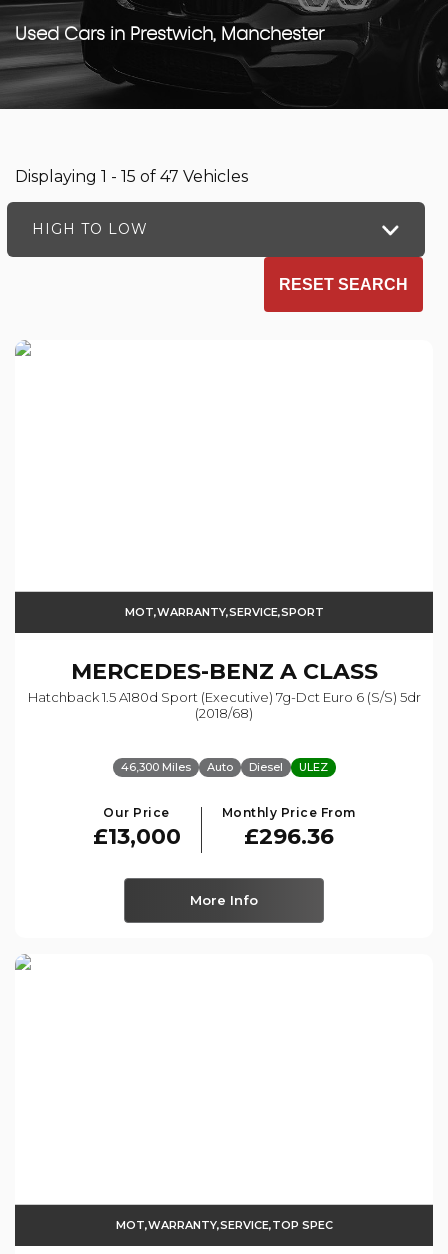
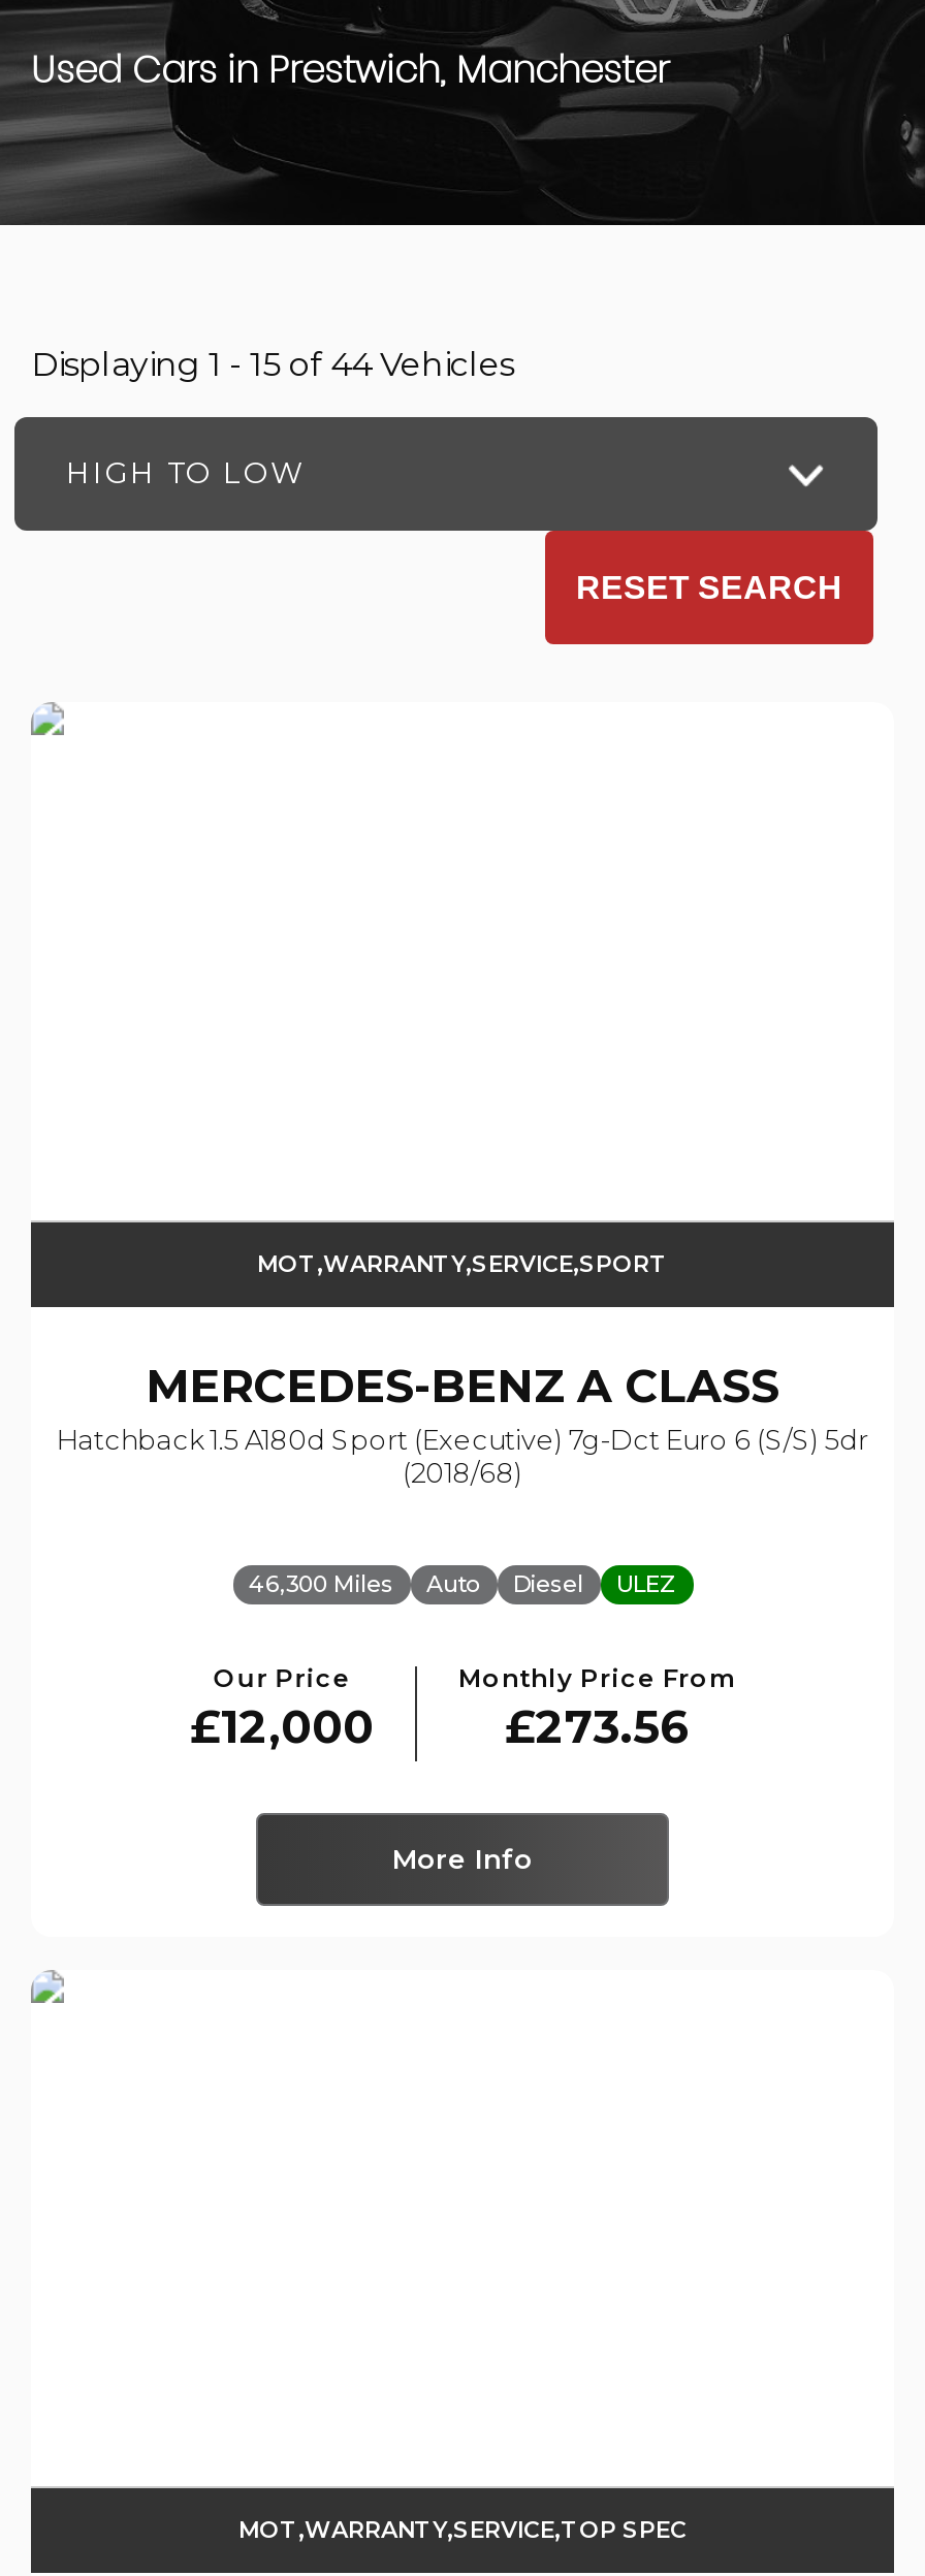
[15,167,248,186] Displaying 1 - 15 of 47 Vehicles -> [31,345,514,384] Displaying 1 - 15 of 44 Vehicles
[92,823,180,850] £13,000 -> [190,1699,374,1754] £12,000
[243,823,333,850] £296.36 -> [505,1699,689,1754] £273.56

